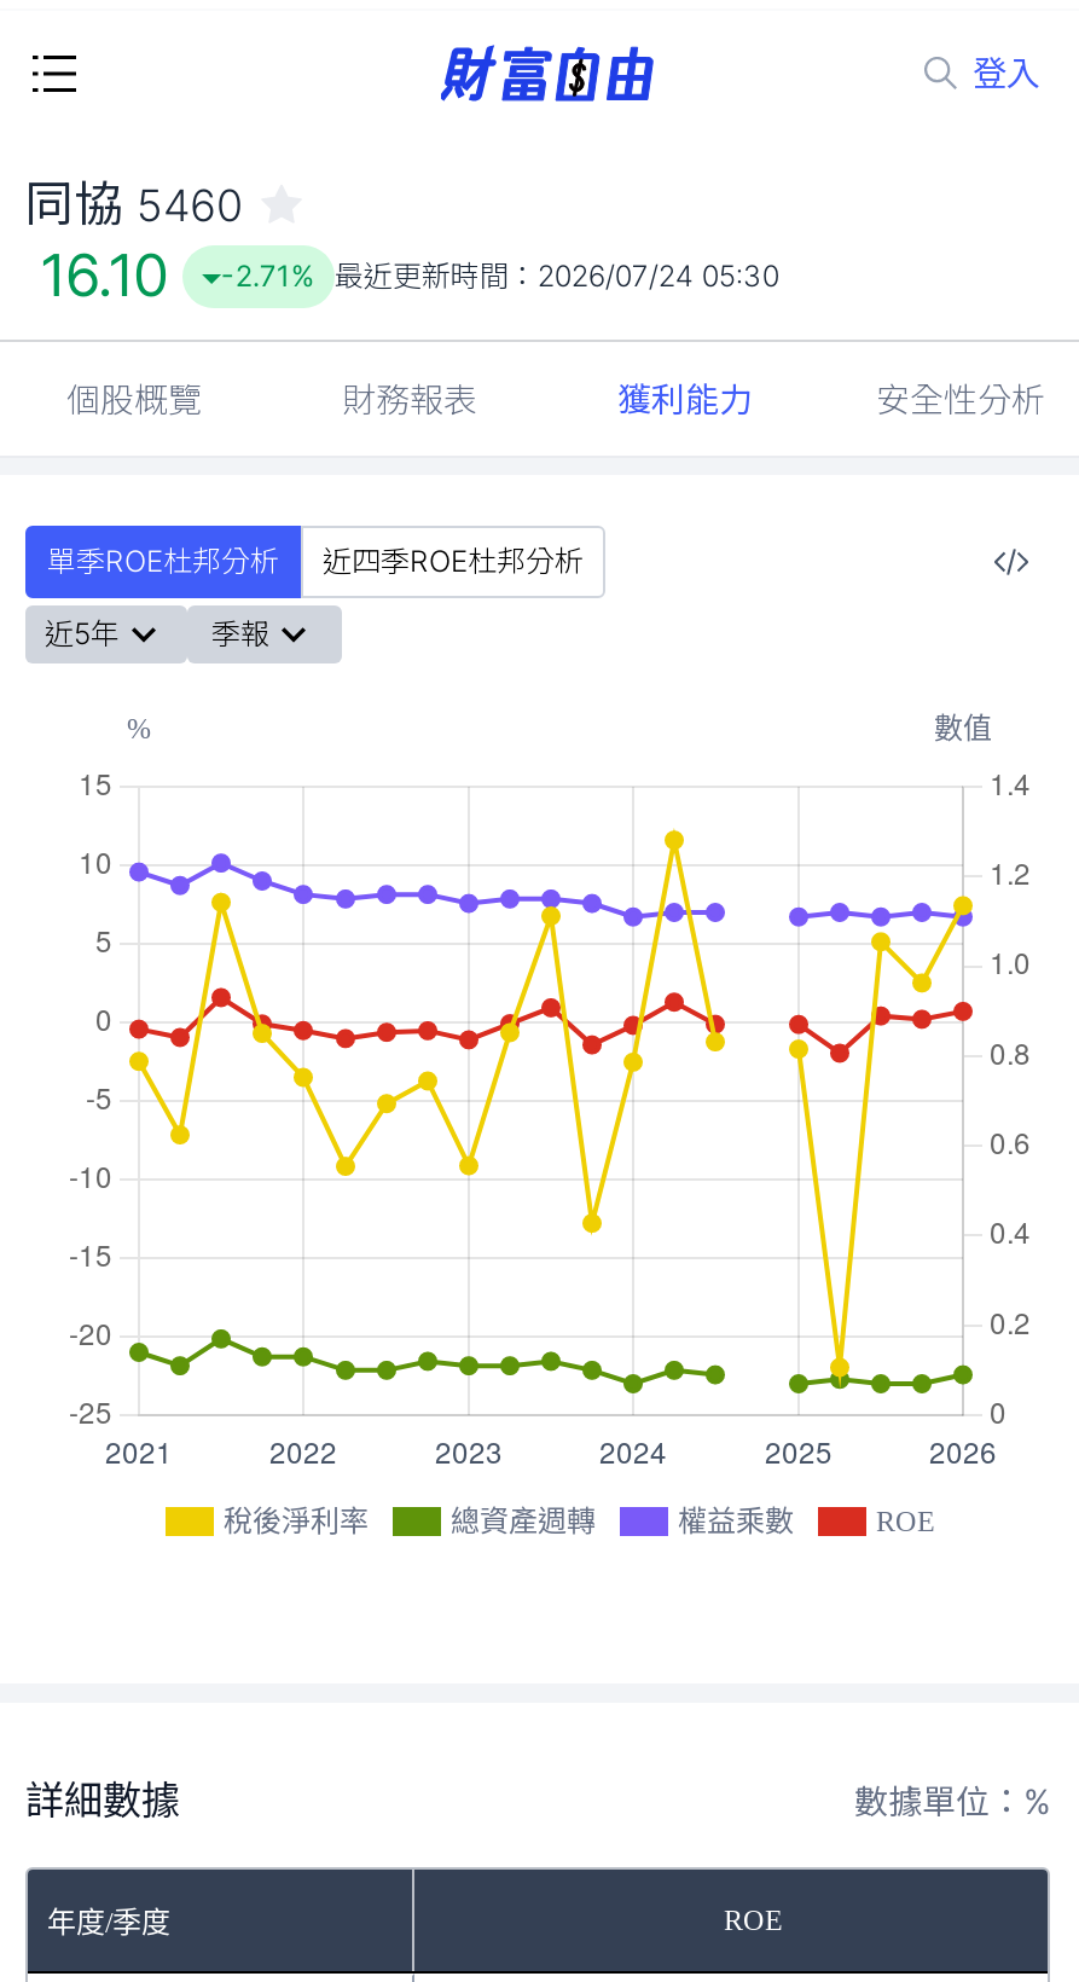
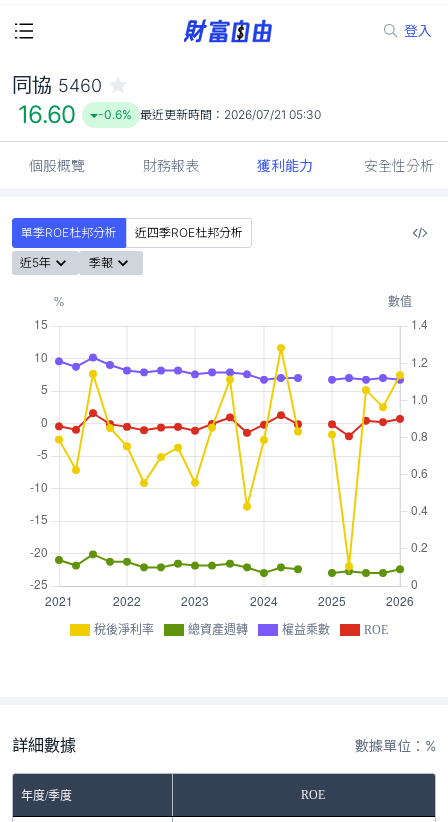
[40,240,167,311] 16.10 -> [18,100,76,129] 16.60
[221,257,779,294] -2.71% 最近更新時間：2026/07/24 05:30 -> [98,107,321,122] -0.6% 最近更新時間：2026/07/21 05:30

